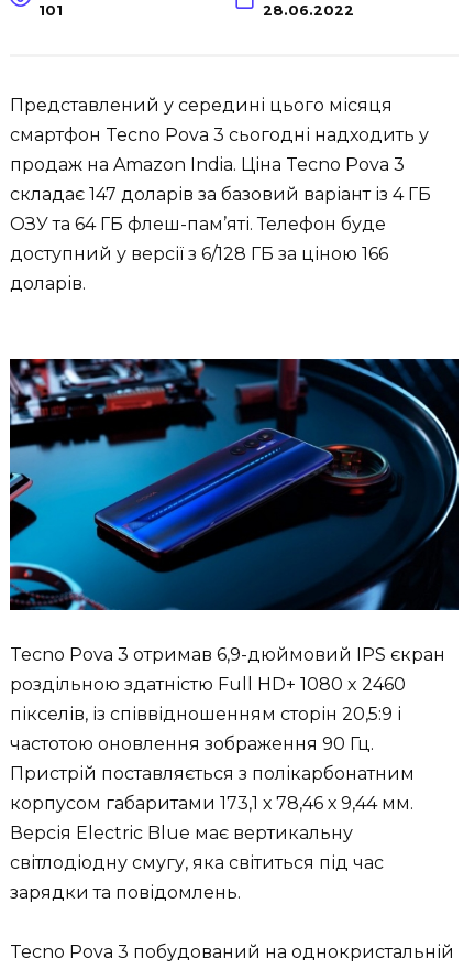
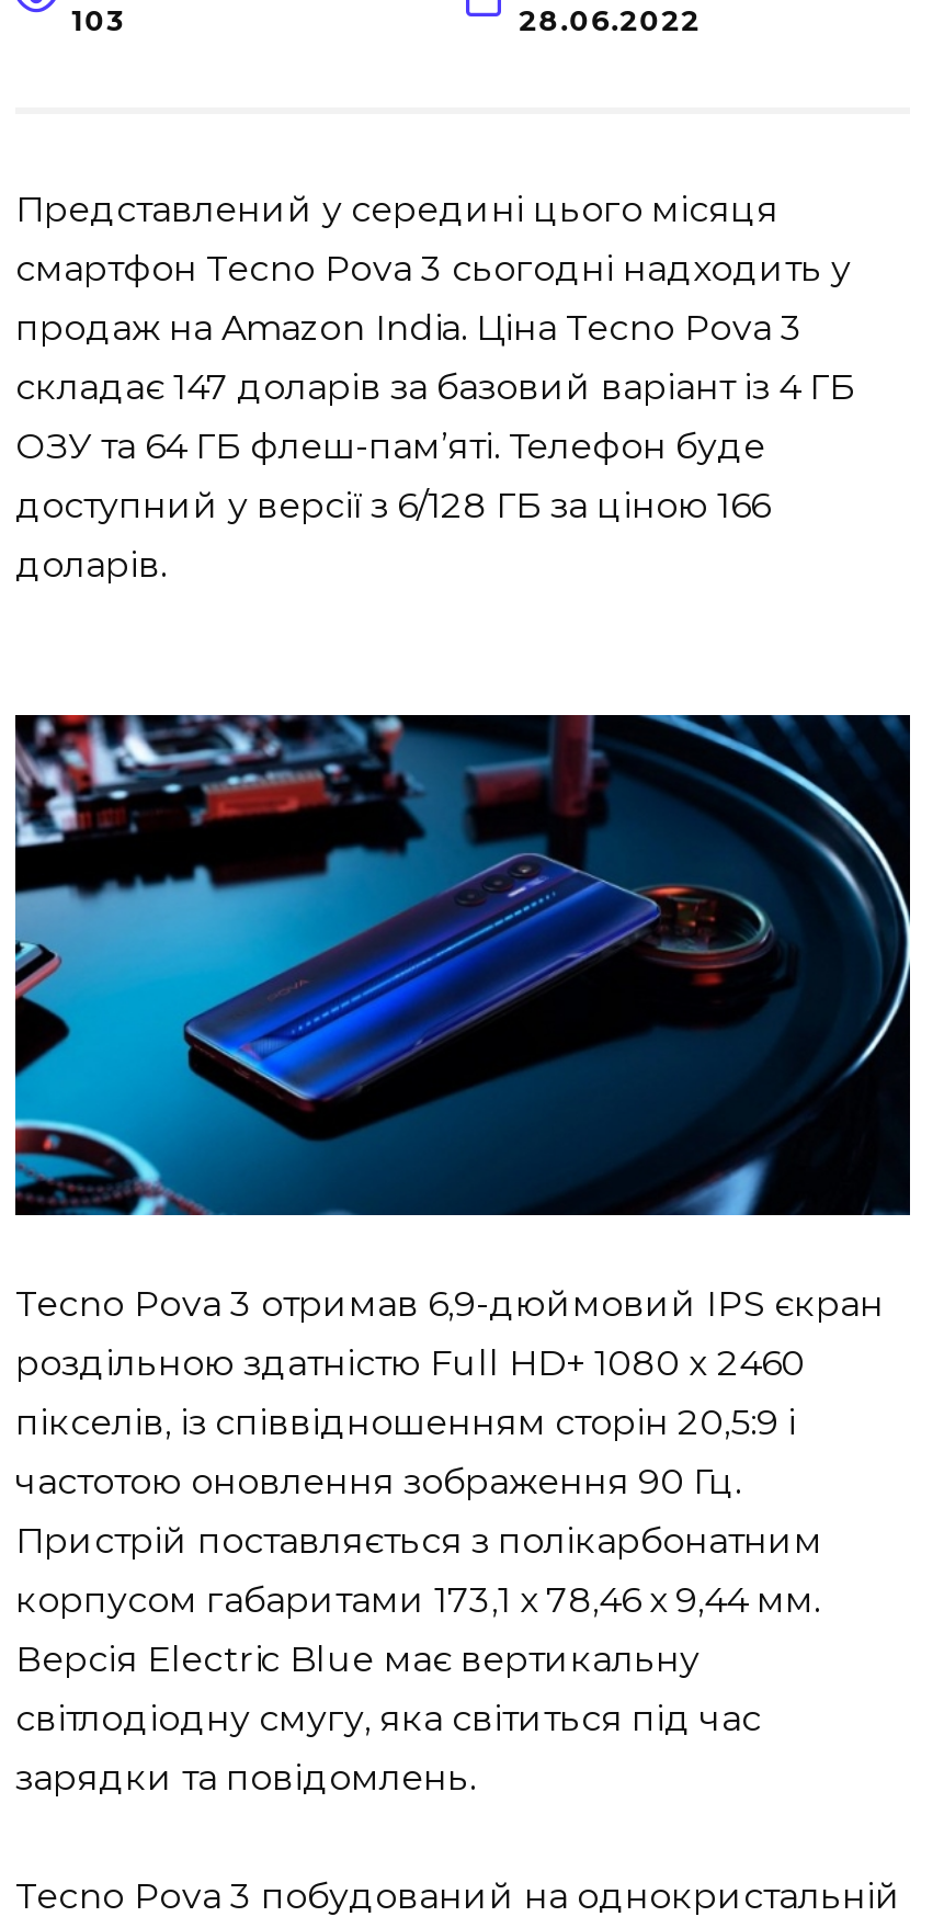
[38,3,62,19] 101 -> [71,5,126,38] 103

